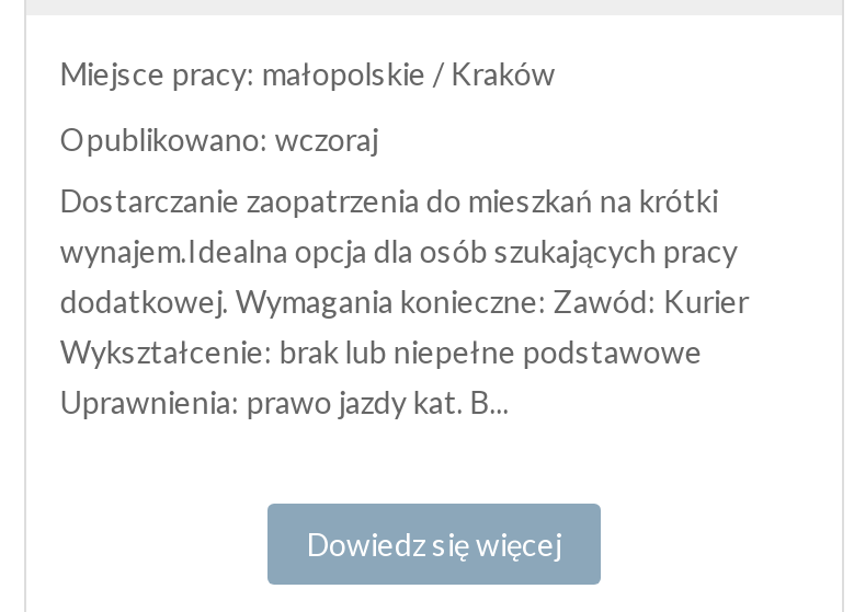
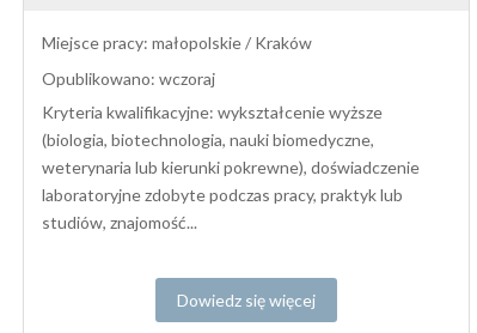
[60,183,749,421] Dostarczanie zaopatrzenia do mieszkań na krótki | wynajem.Idealna opcja dla osób szukających pracy | dodatkowej. Wymagania konieczne: Zawód: Kurier | Wykształcenie: brak lub niepełne podstawowe | Uprawnienia: prawo jazdy kat. B... -> [42,102,420,233] Kryteria kwalifikacyjne: wykształcenie wyższe | (biologia, biotechnologia, nauki biomedyczne, | weterynaria lub kierunki pokrewne), doświadczenie | laboratoryjne zdobyte podczas pracy, praktyk lub | studiów, znajomość...

